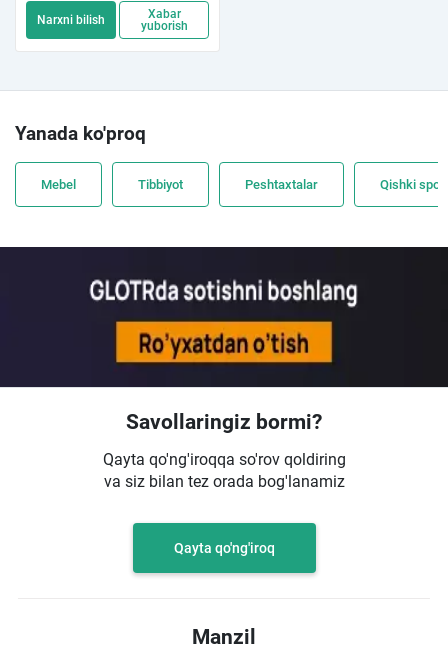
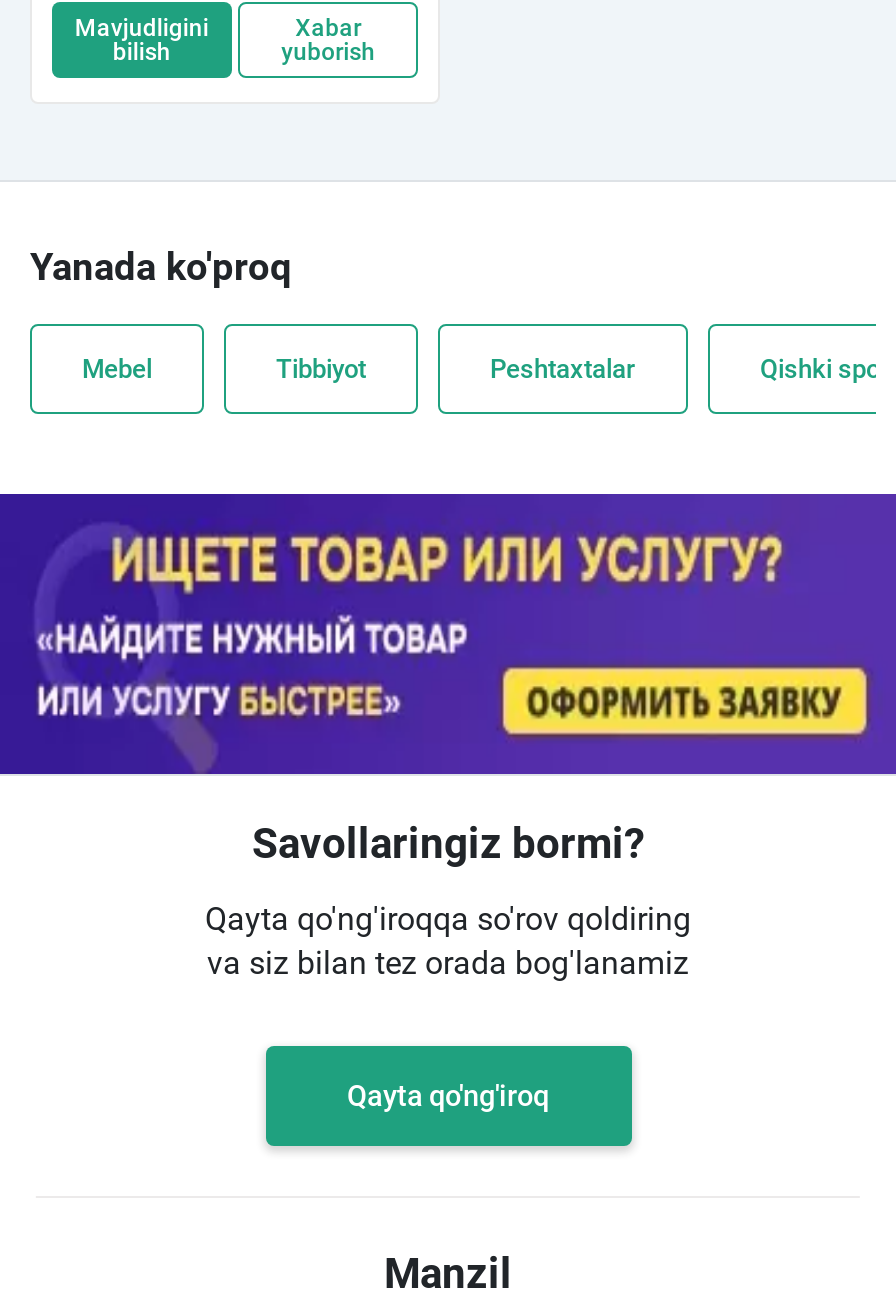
[37,13,105,27] Narxni bilish -> [75,14,209,66] Mavjudligini | bilish
[3,246,445,388] [image] -> [6,492,890,776] [image]

